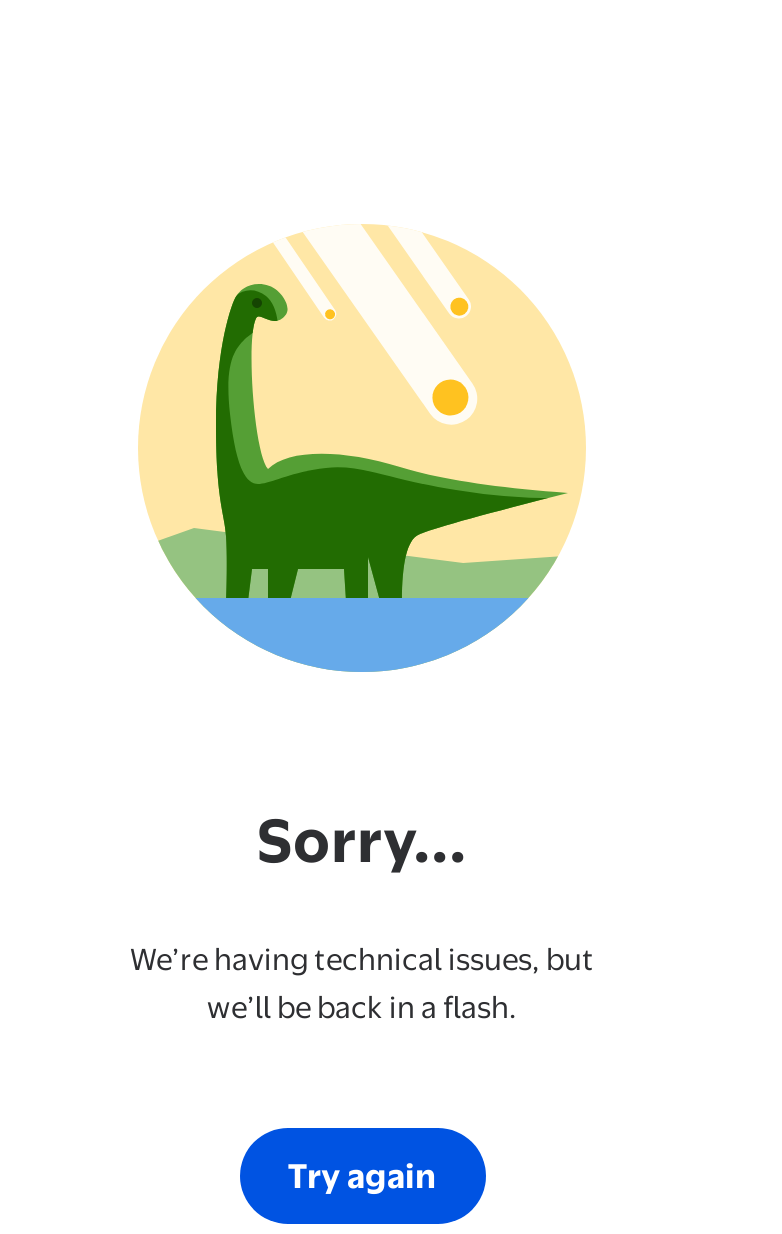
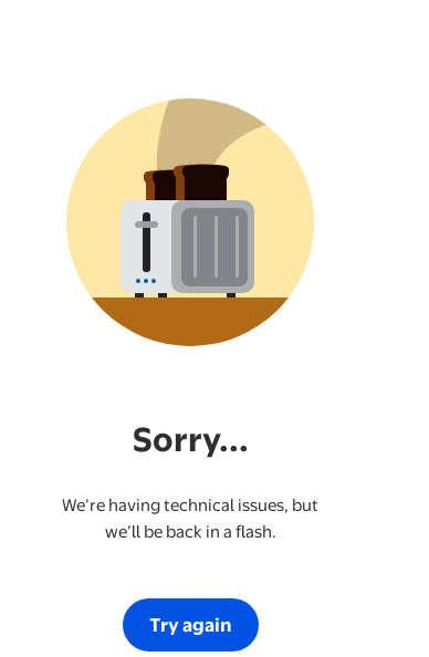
[158,226,566,674] [image] -> [79,98,300,347] [image]

